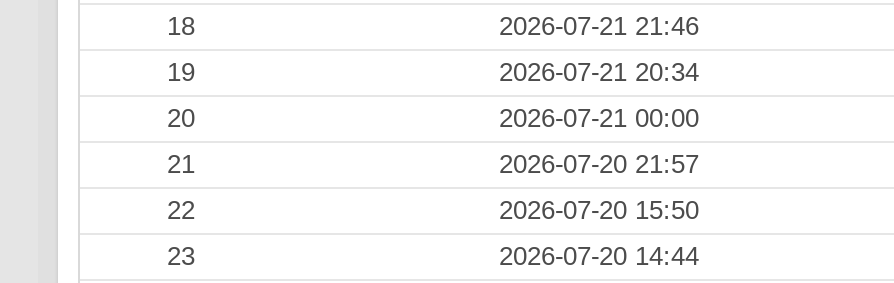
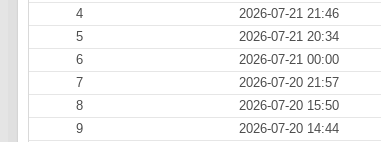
[167,11,195,41] 18 -> [76,6,83,21] 4
[167,57,195,87] 19 -> [76,29,83,44] 5
[167,103,195,133] 20 -> [76,52,83,67] 6
[167,149,195,179] 21 -> [76,75,83,90] 7
[167,195,195,225] 22 -> [76,98,83,113] 8
[167,241,195,271] 23 -> [76,121,83,136] 9

